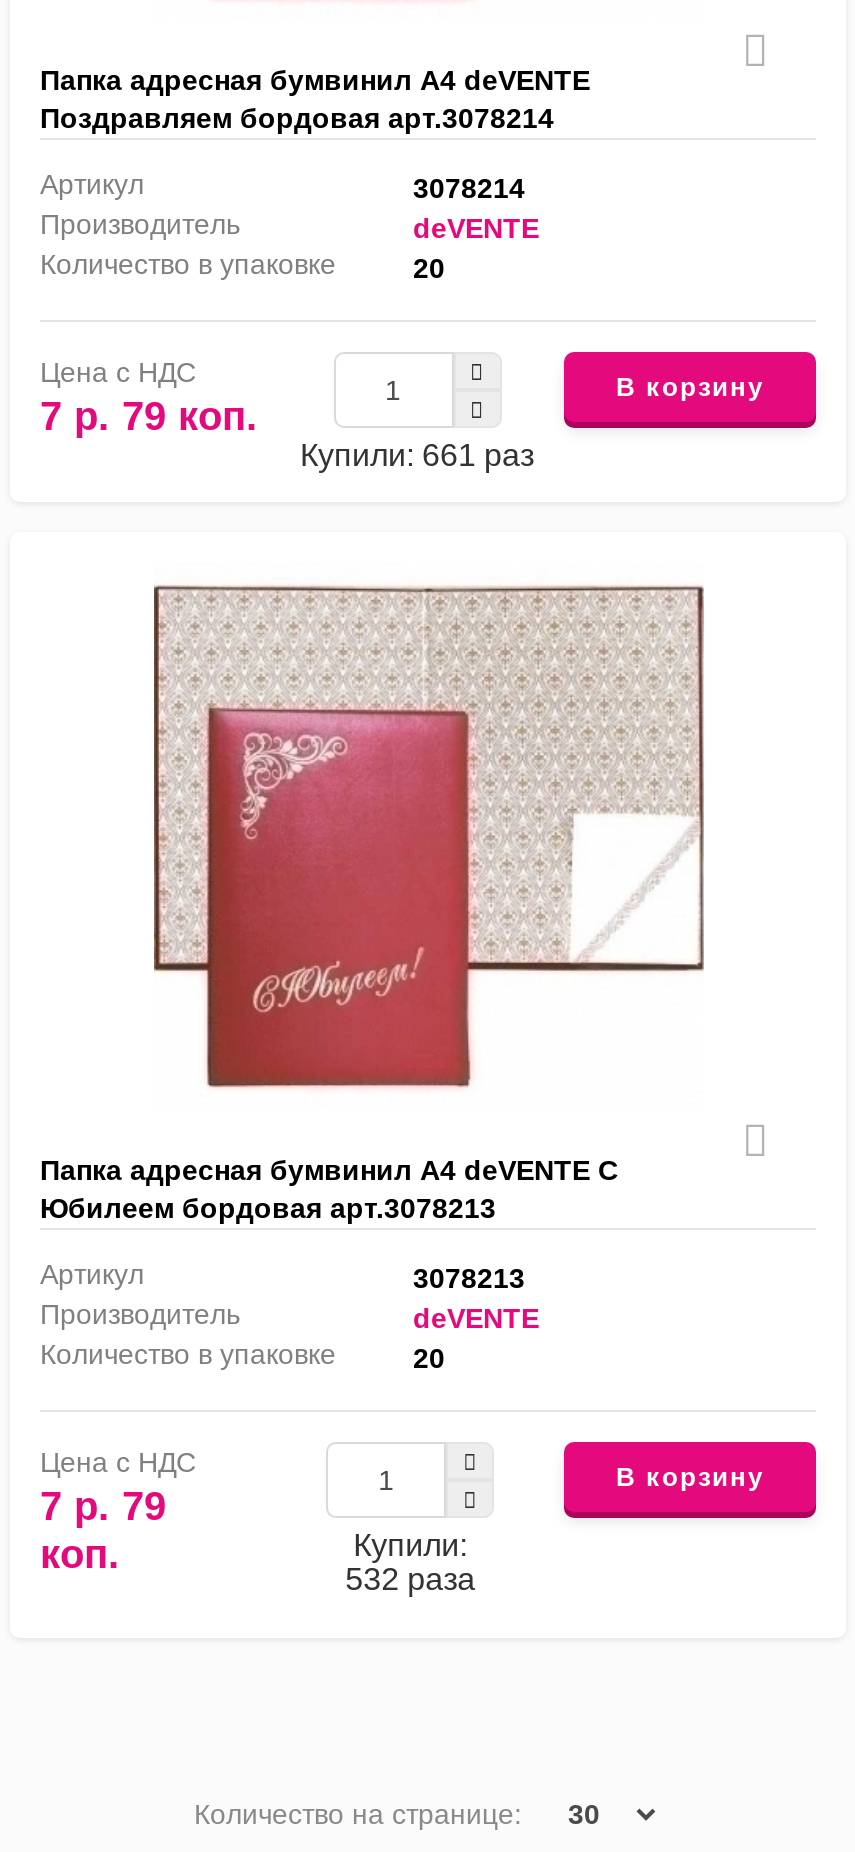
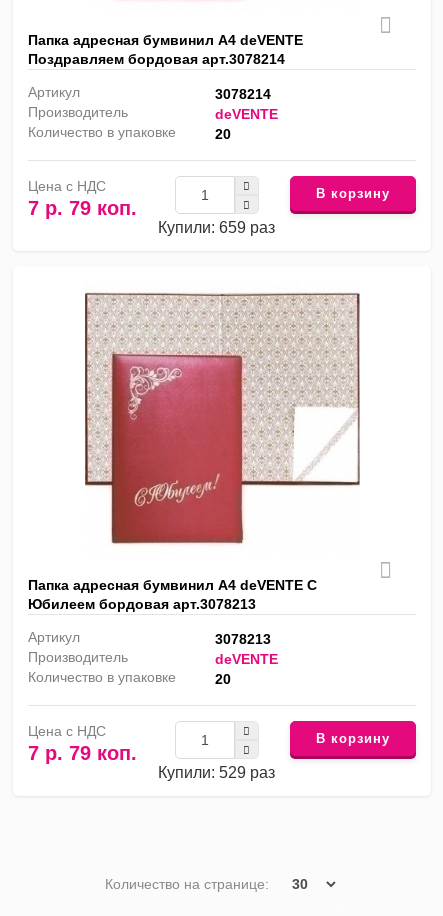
[300,439,534,473] Купили: 661 раз -> [158,219,275,236] Купили: 659 раз
[40,1485,475,1597] 7 р. 79 | коп. | Купили: | 532 раза -> [28,742,275,781] 7 р. 79 коп. | Купили: 529 раз

